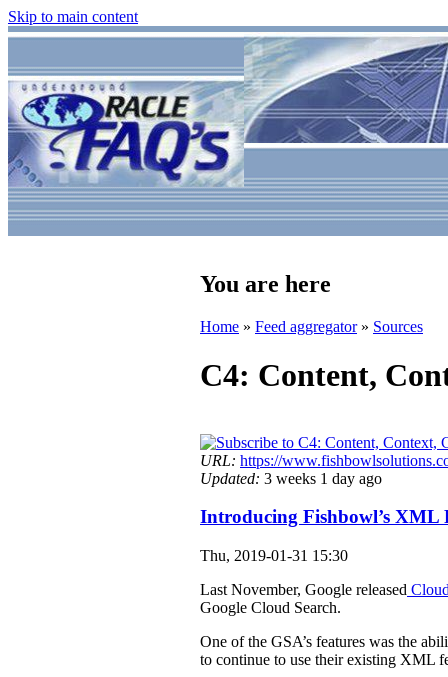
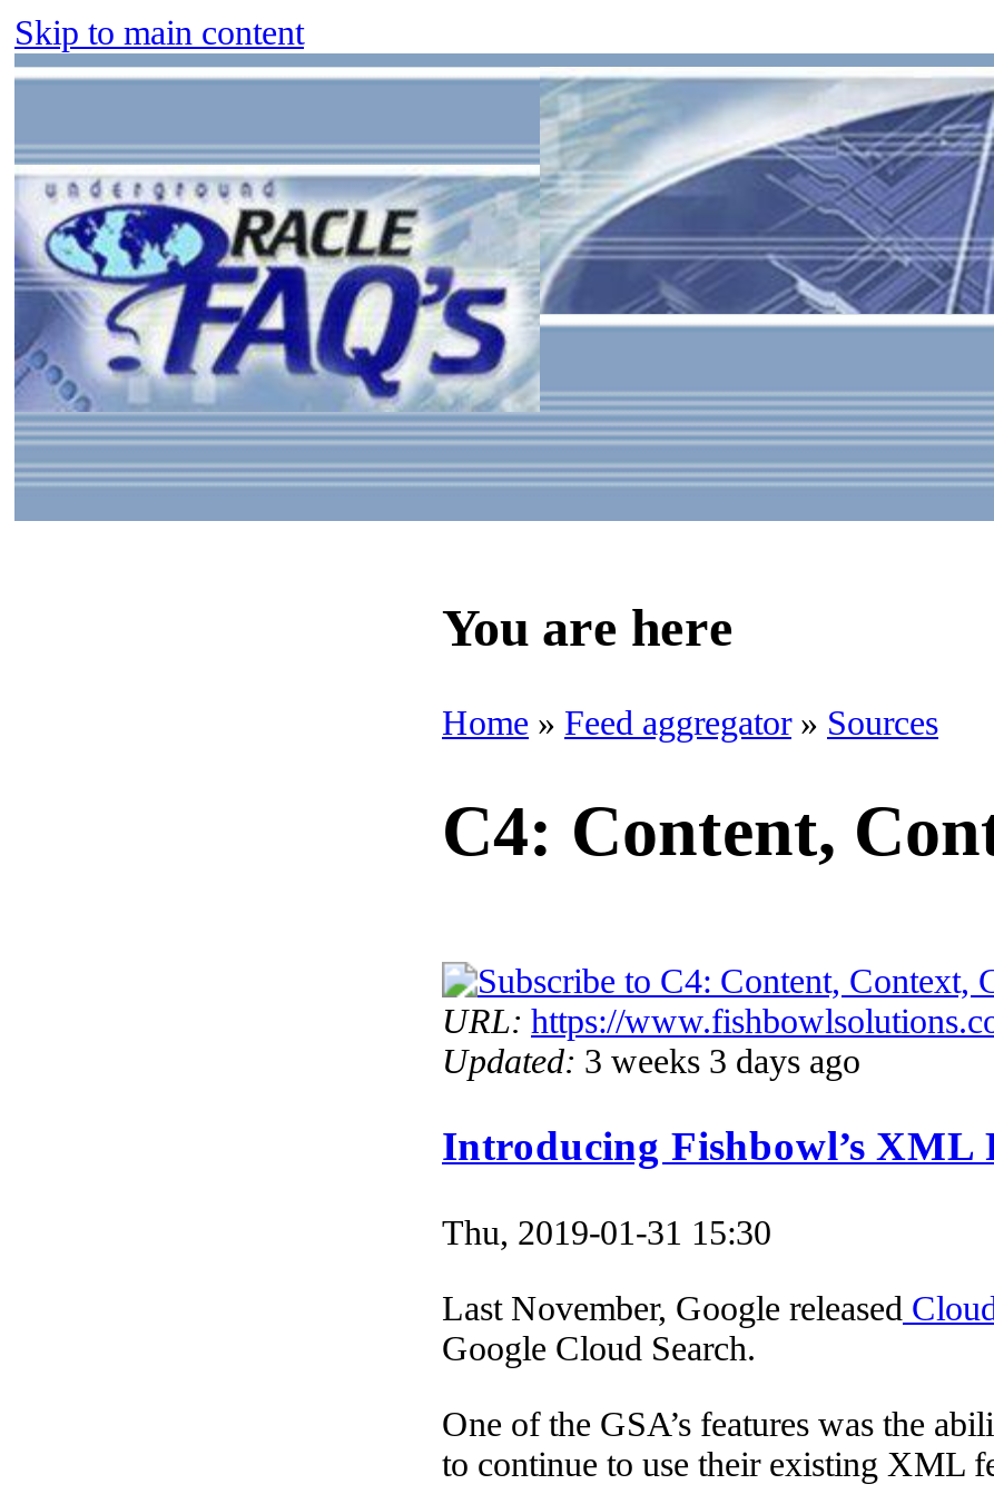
[200,470,382,487] Updated: 3 weeks 1 day ago -> [442,1041,860,1079] Updated: 3 weeks 3 days ago

